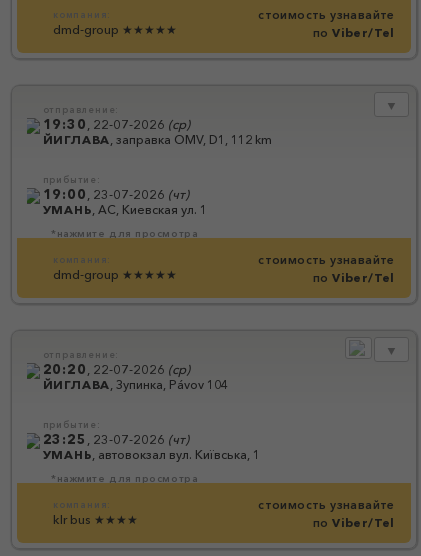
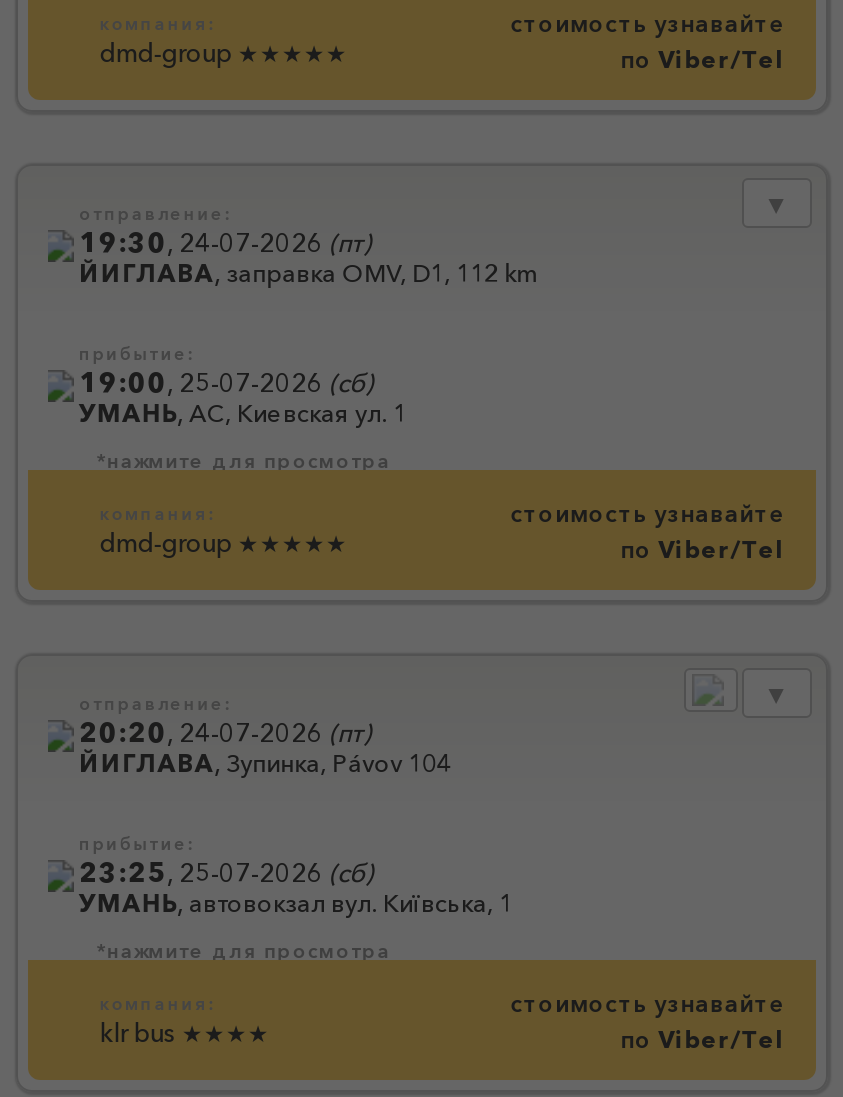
[42,116,189,132] 19:30, 22-07-2026 (ср) -> [79,226,371,258] 19:30, 24-07-2026 (пт)
[42,186,188,202] 19:00, 23-07-2026 (чт) -> [79,365,373,397] 19:00, 25-07-2026 (сб)
[42,361,189,377] 20:20, 22-07-2026 (ср) -> [79,716,371,748] 20:20, 24-07-2026 (пт)
[42,431,188,447] 23:25, 23-07-2026 (чт) -> [79,855,373,887] 23:25, 25-07-2026 (сб)

